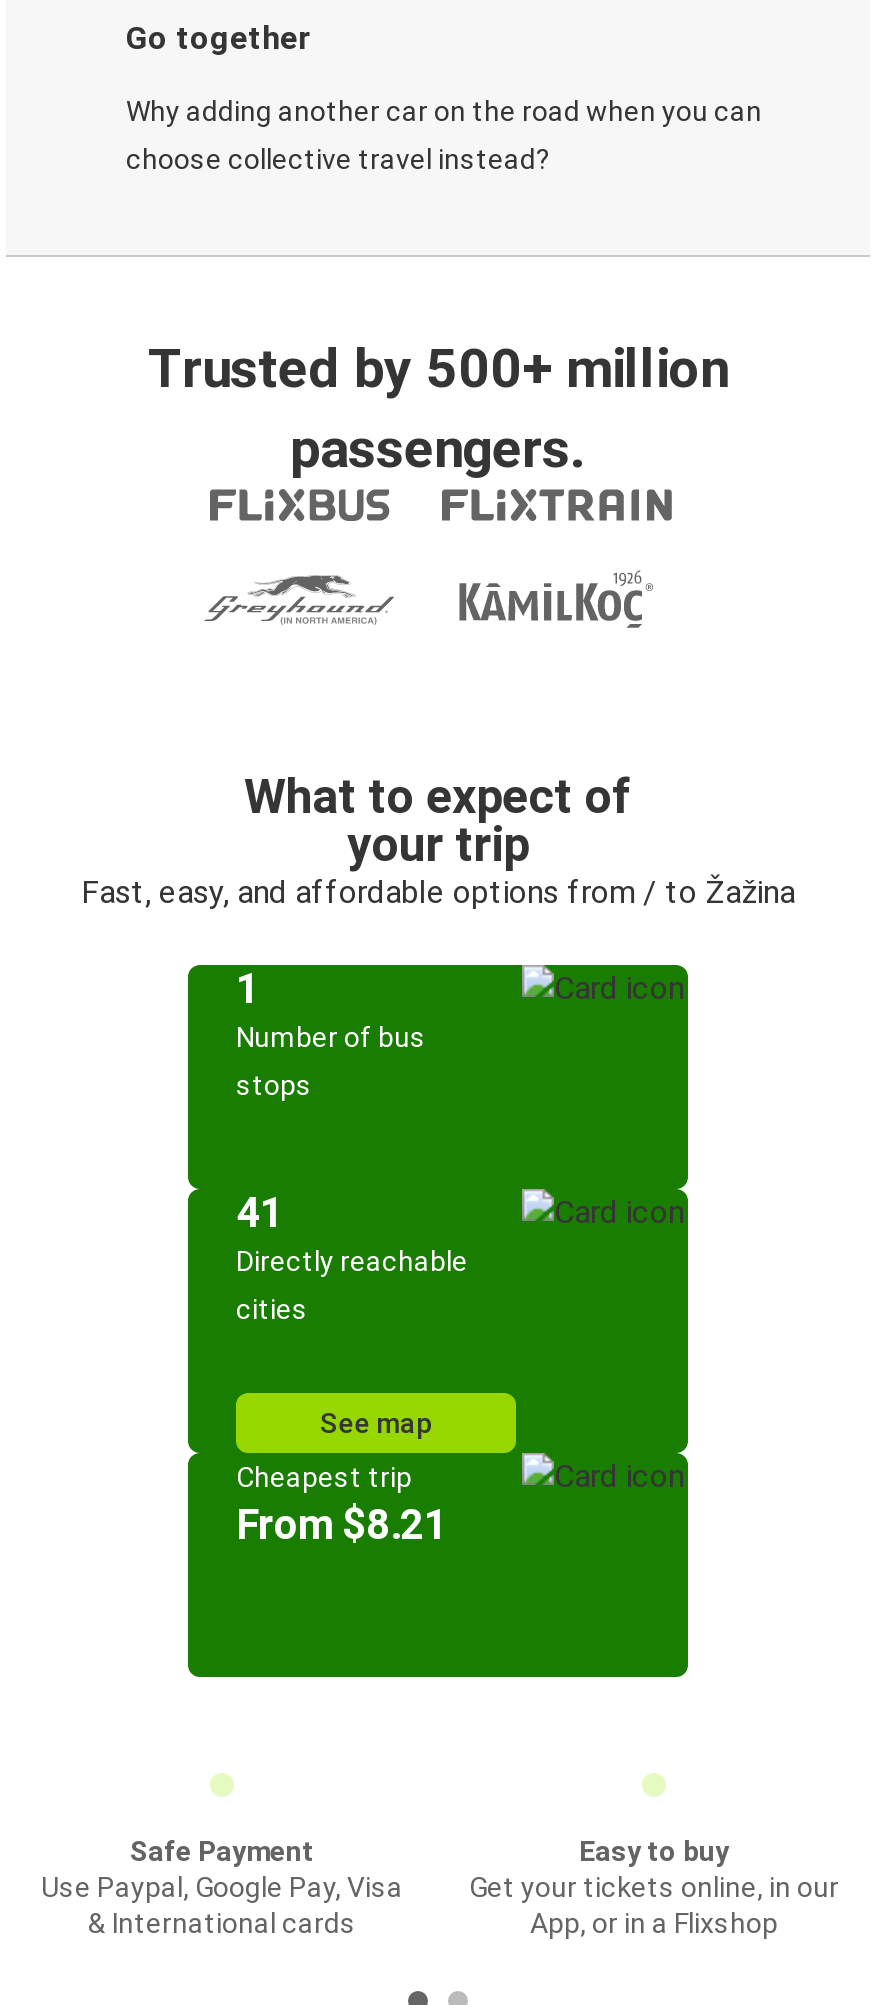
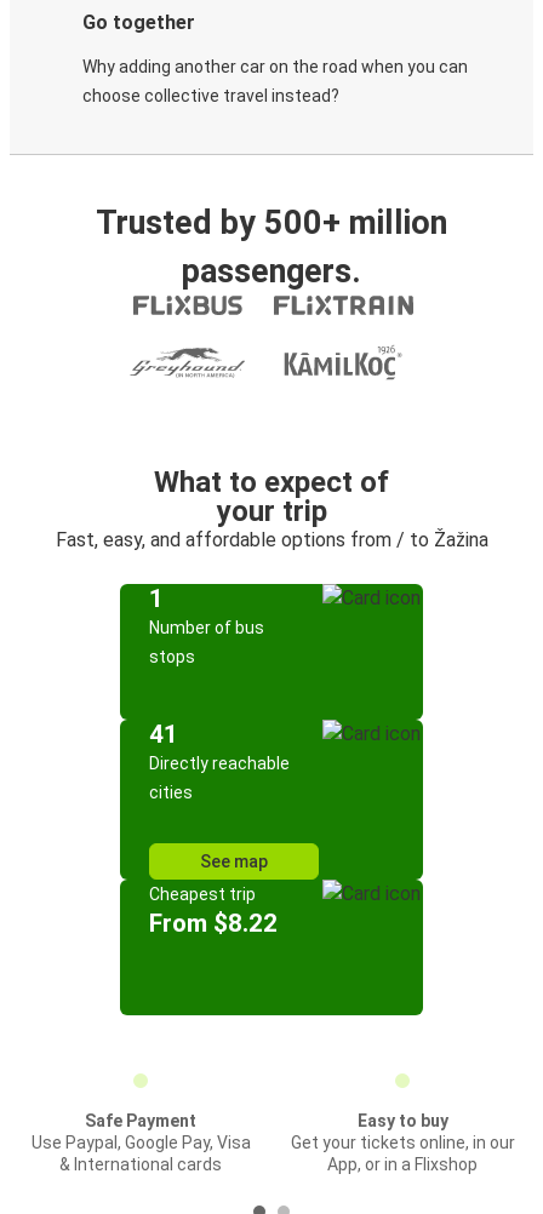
[236,1501,448,1549] From $8.21 -> [149,909,278,938] From $8.22

